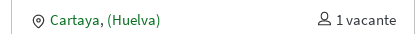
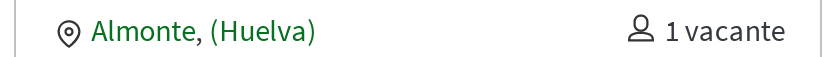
[50,10,161,29] Cartaya, (Huelva) -> [91,10,317,48] Almonte, (Huelva)

